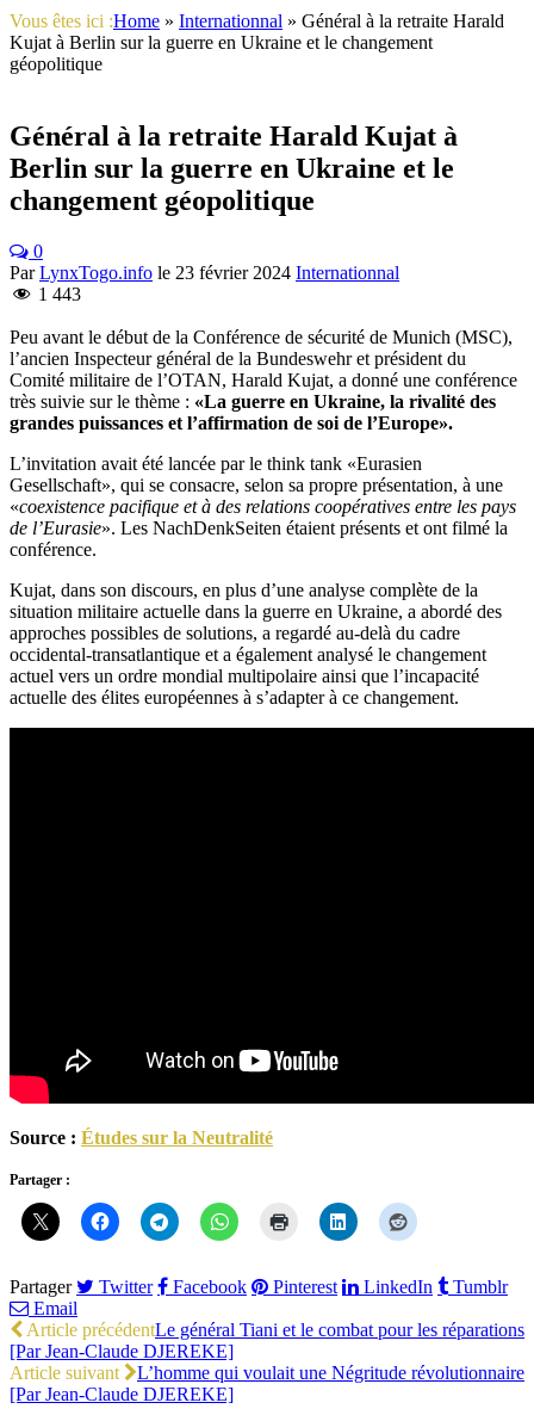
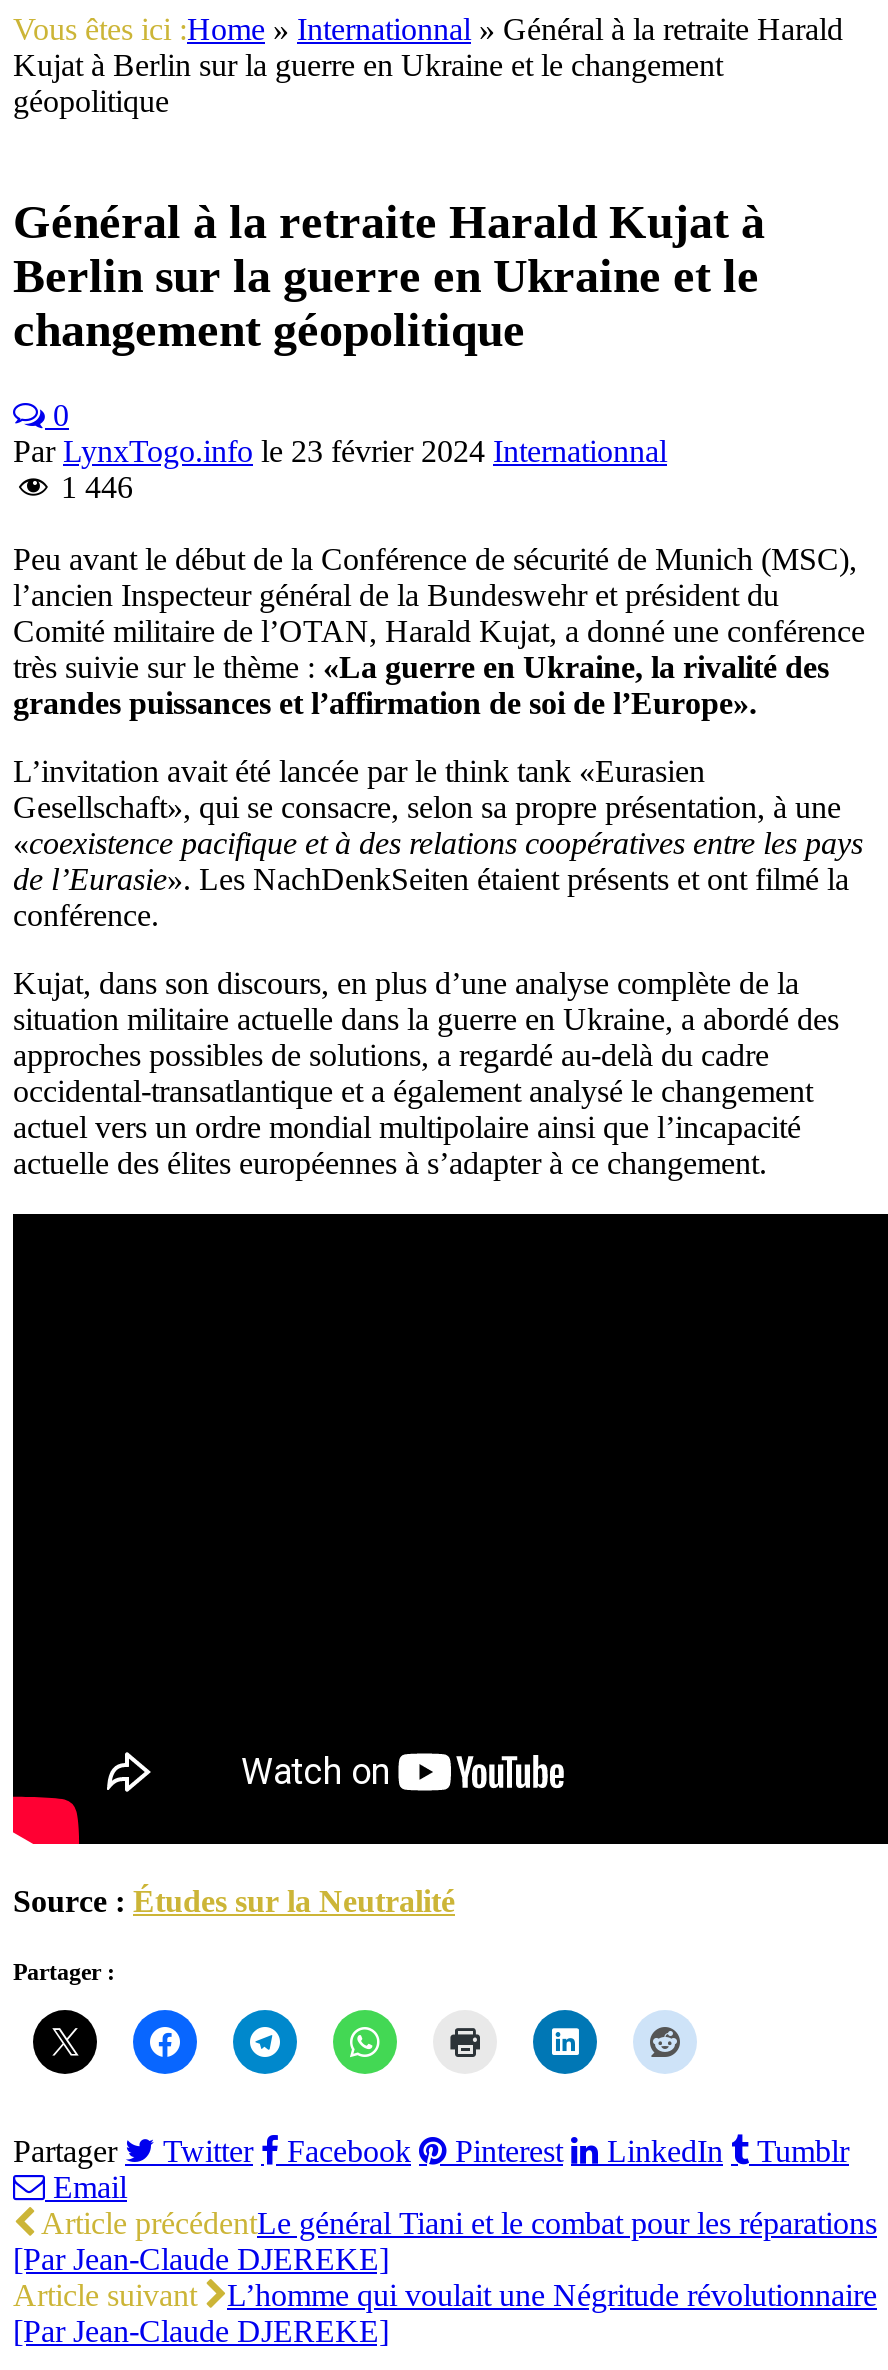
[38,284,81,304] 1 443 -> [61,470,133,504] 1 446

